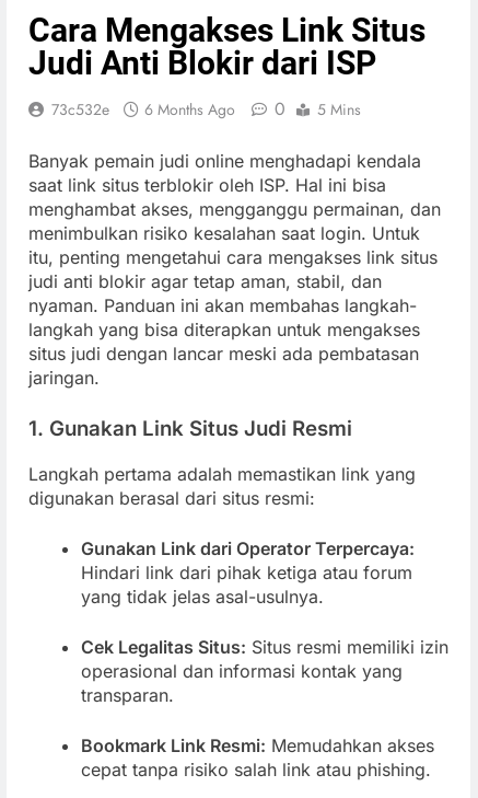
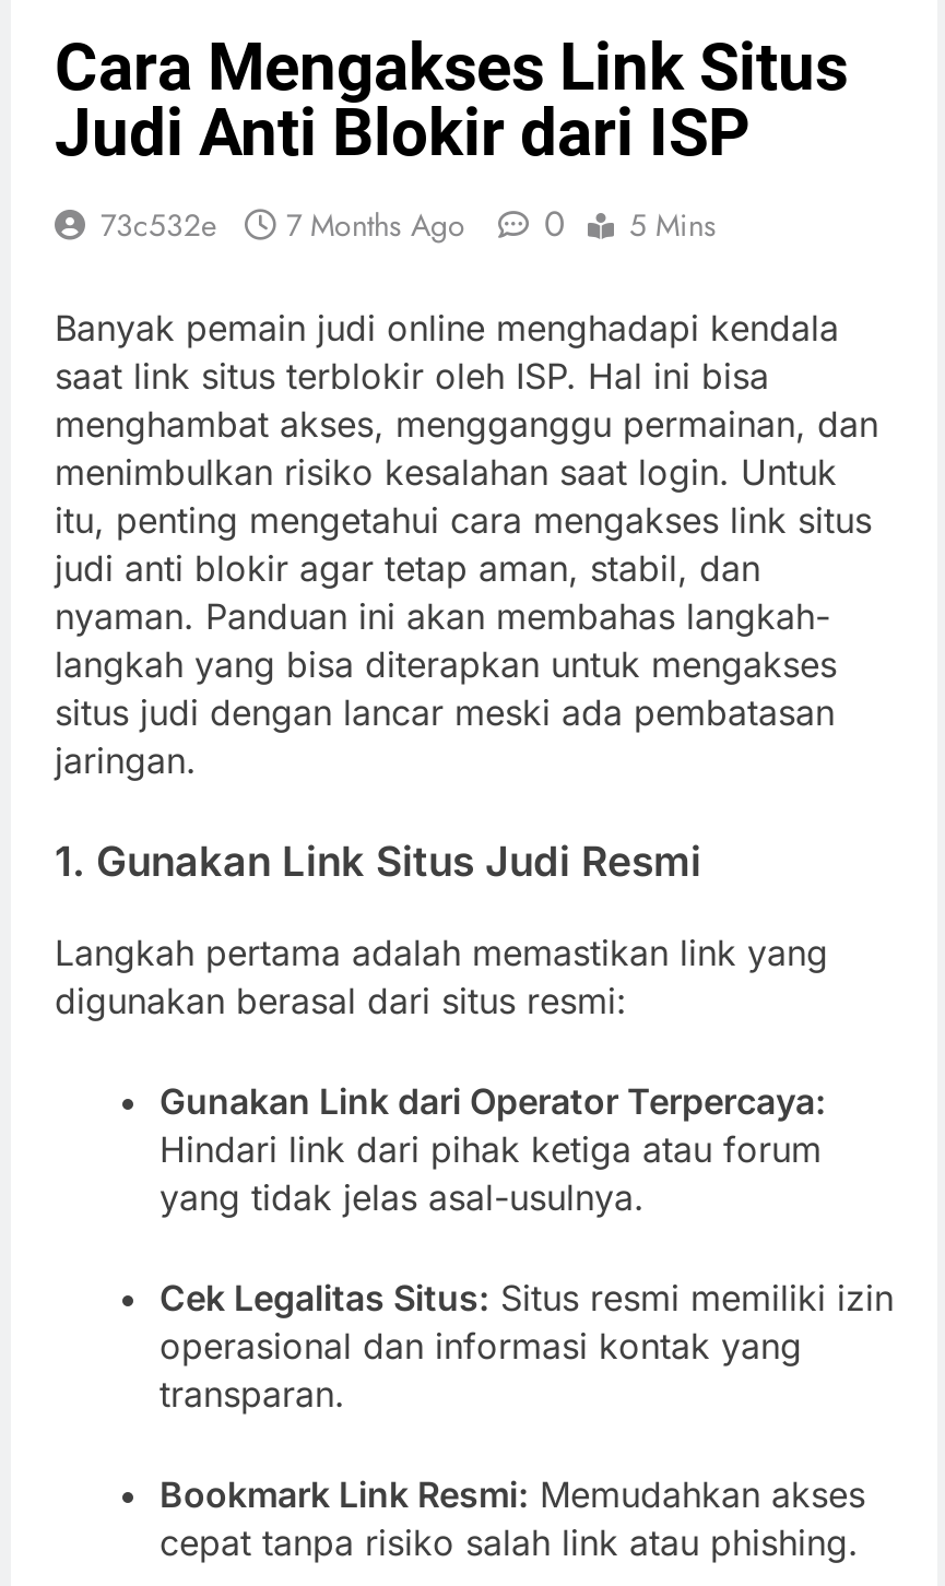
[51,97,361,122] 73c532e 6 Months Ago 0 5 Mins -> [101,199,717,249] 73c532e 7 Months Ago 0 5 Mins

